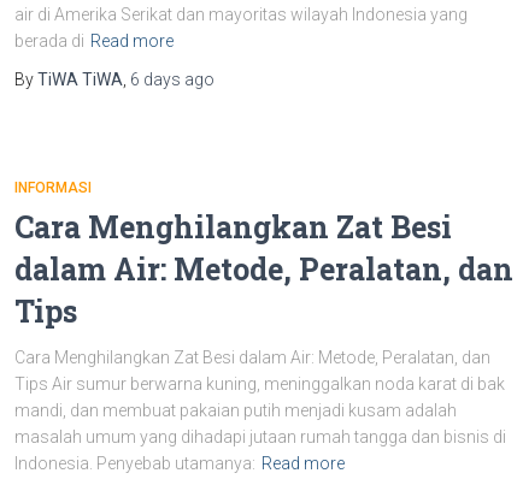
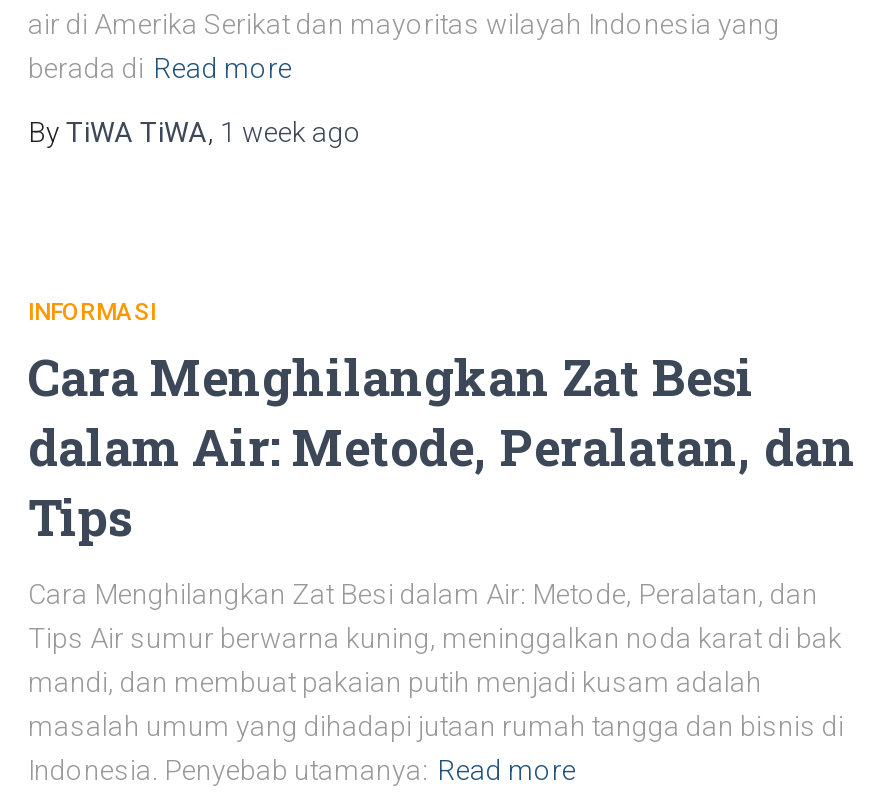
[14,70,215,89] By TiWA TiWA, 6 days ago -> [28,116,362,148] By TiWA TiWA, 1 week ago

